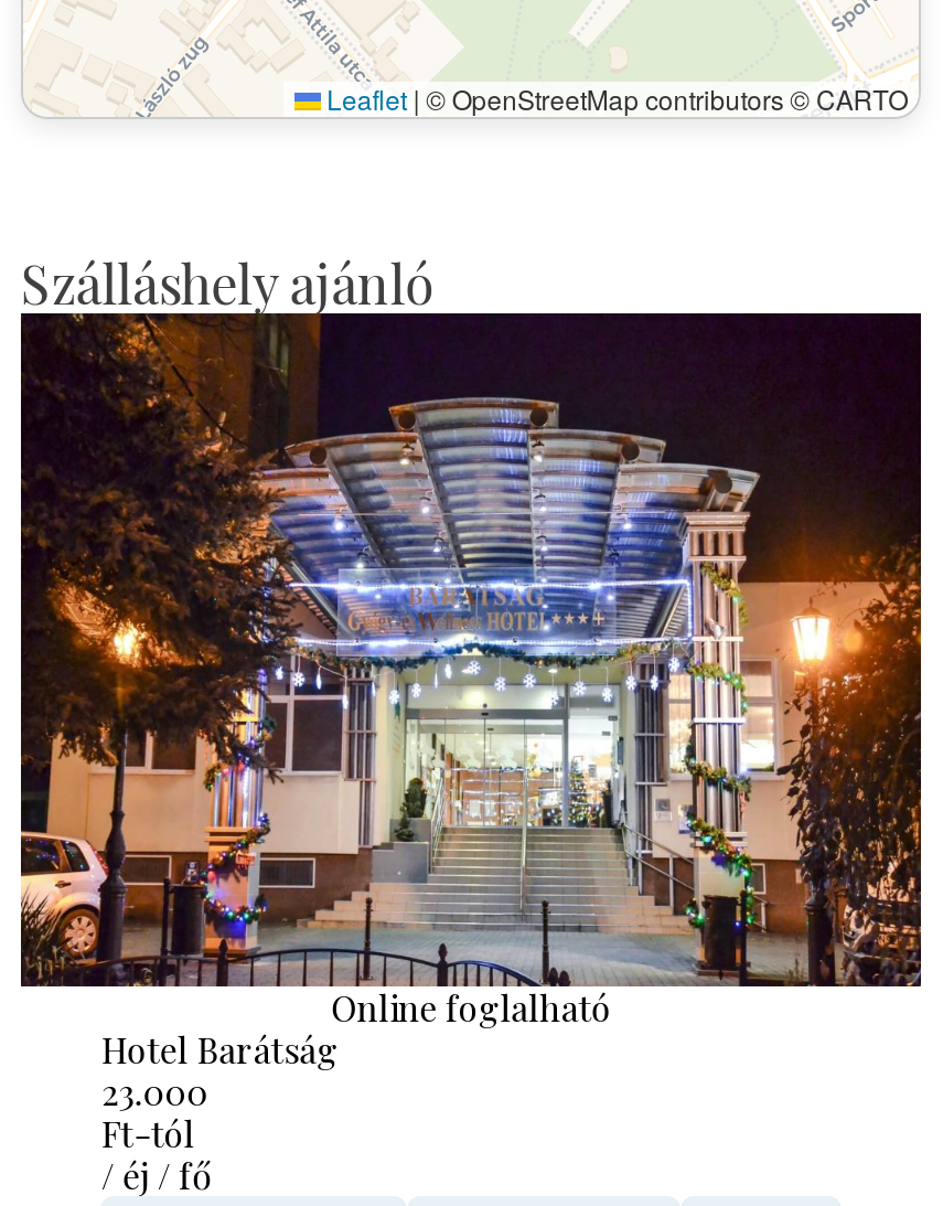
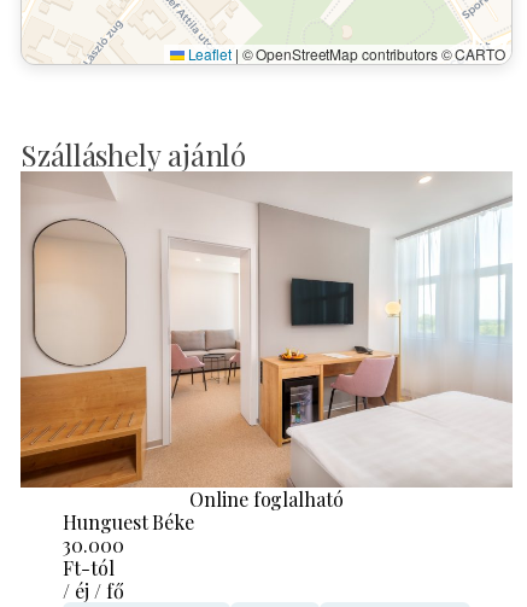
[19,311,923,1116] [image] | Hotel Barátság | 23.000 -> [19,171,513,557] [image] | Hunguest Béke | 30.000

